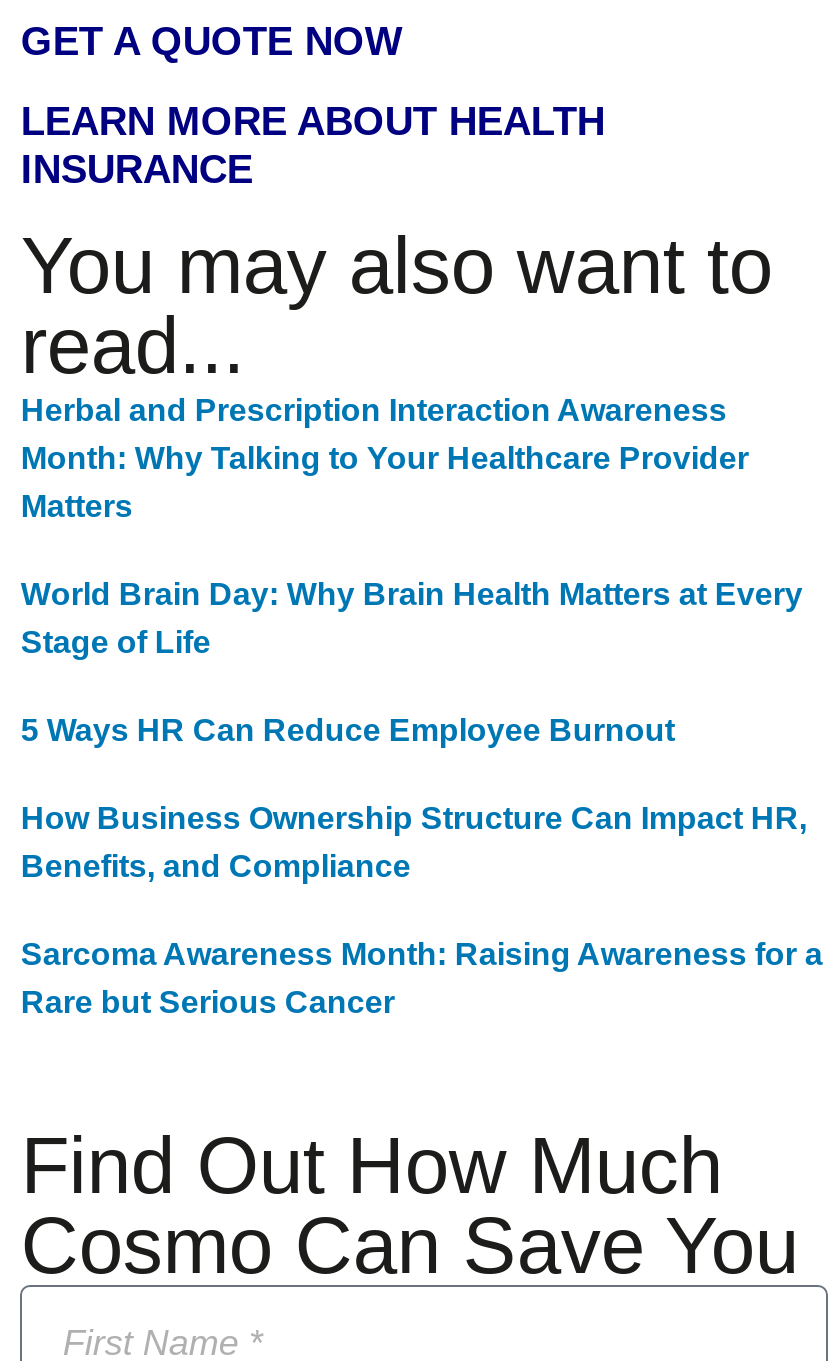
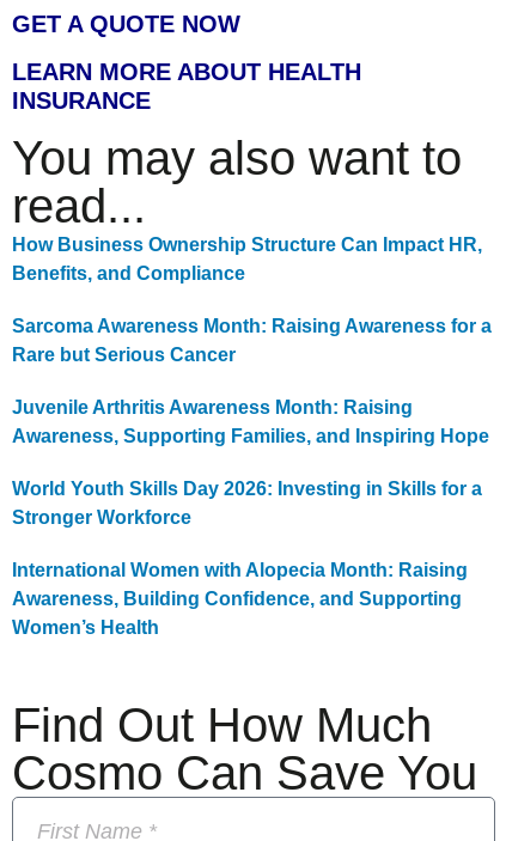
[21,393,803,747] Herbal and Prescription Interaction Awareness | Month: Why Talking to Your Healthcare Provider | Matters | World Brain Day: Why Brain Health Matters at Every | Stage of Life | 5 Ways HR Can Reduce Employee Burnout -> none
moved [21,801,823,1019] -> [12,235,492,365]: How Business Ownership Structure Can Impact HR, | Benefits, and Compliance | Sarcoma Awareness Month: Raising Awareness for a | Rare but Serious Cancer
none -> [12,397,490,638] Juvenile Arthritis Awareness Month: Raising | Awareness, Supporting Families, and Inspiring Hope | World Youth Skills Day 2026: Investing in Skills for a | Stronger Workforce | International Women with Alopecia Month: Raising | Awareness, Building Confidence, and Supporting | Women’s Health

